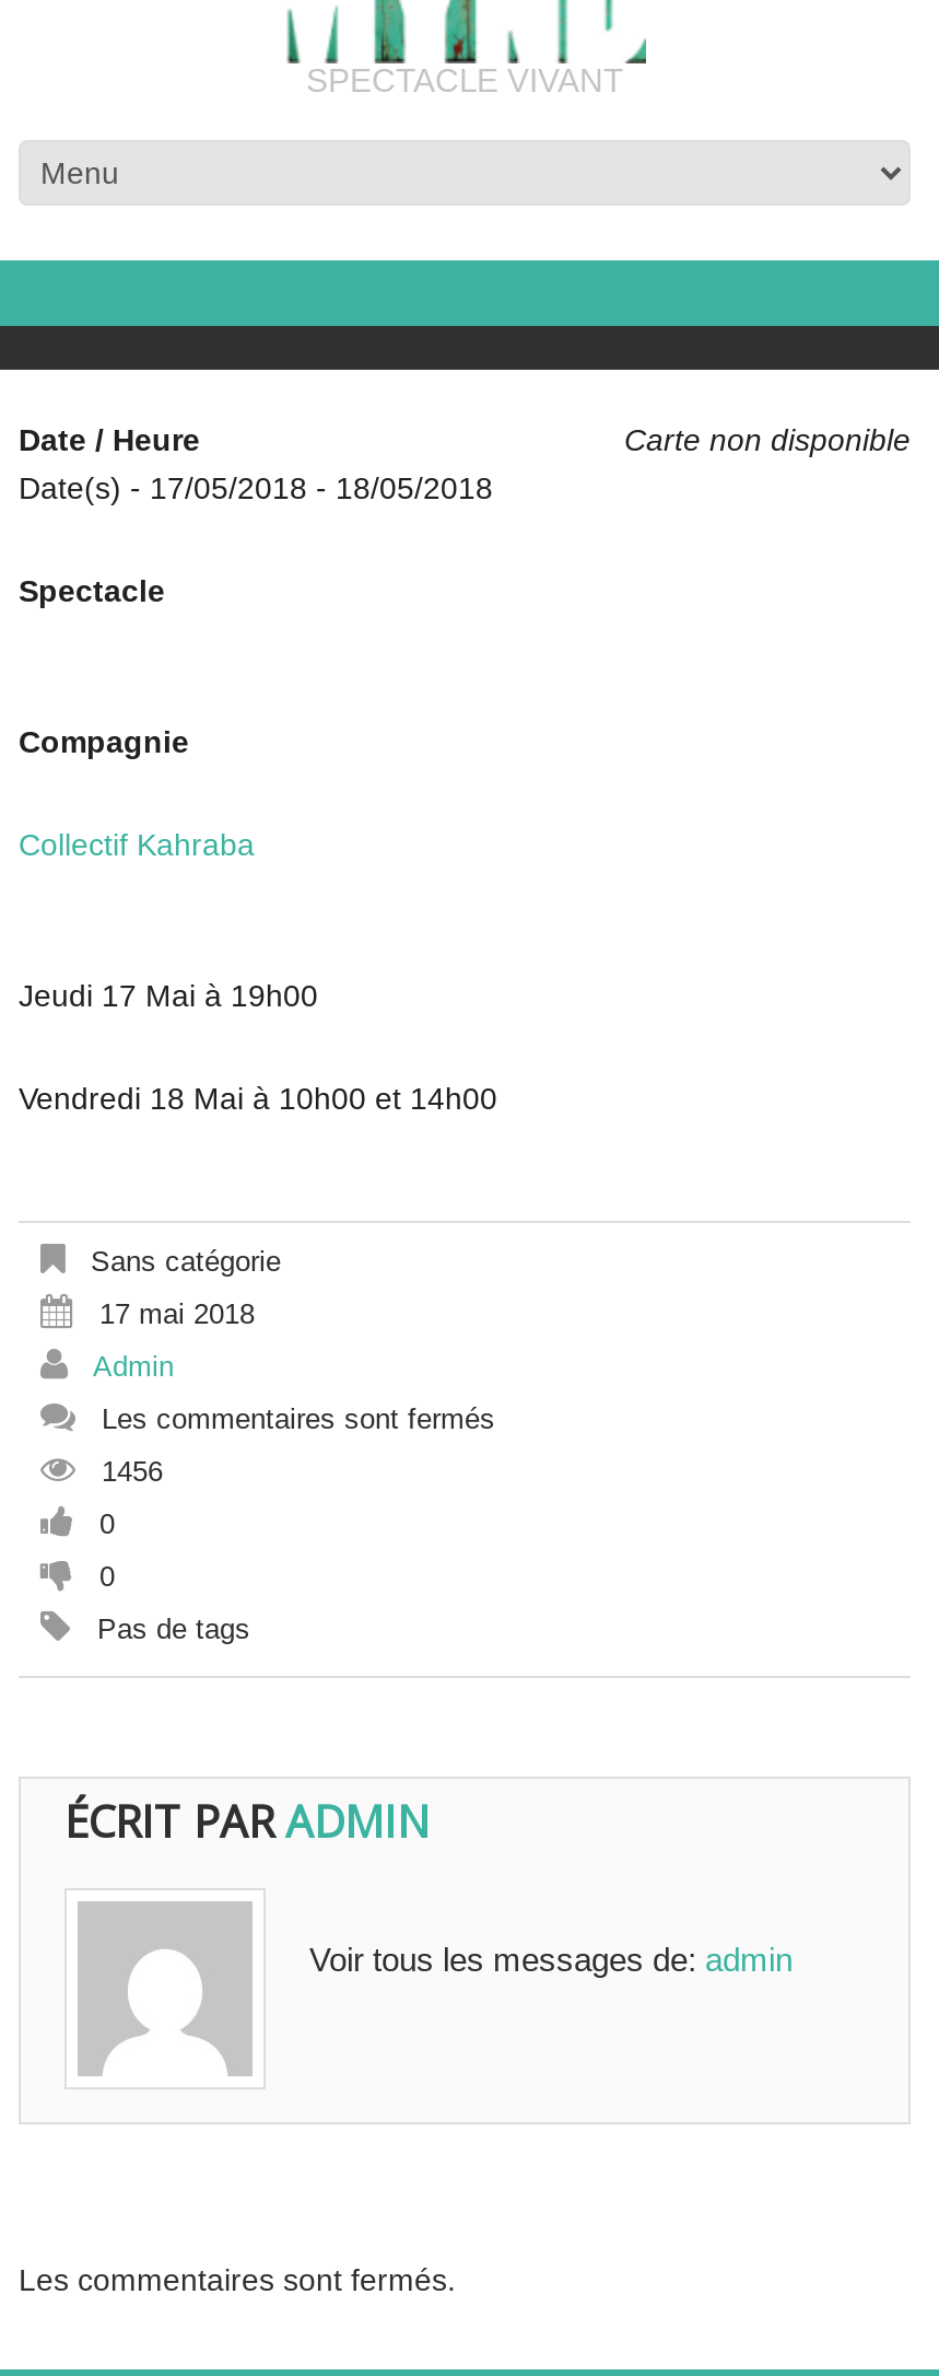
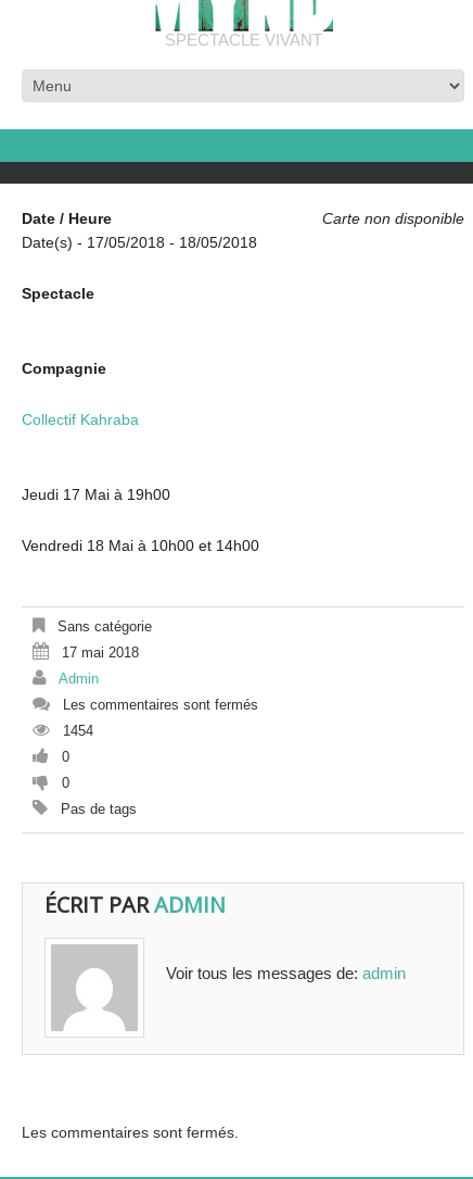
[93,1456,163,1489] 1456 -> [59,723,93,739] 1454

